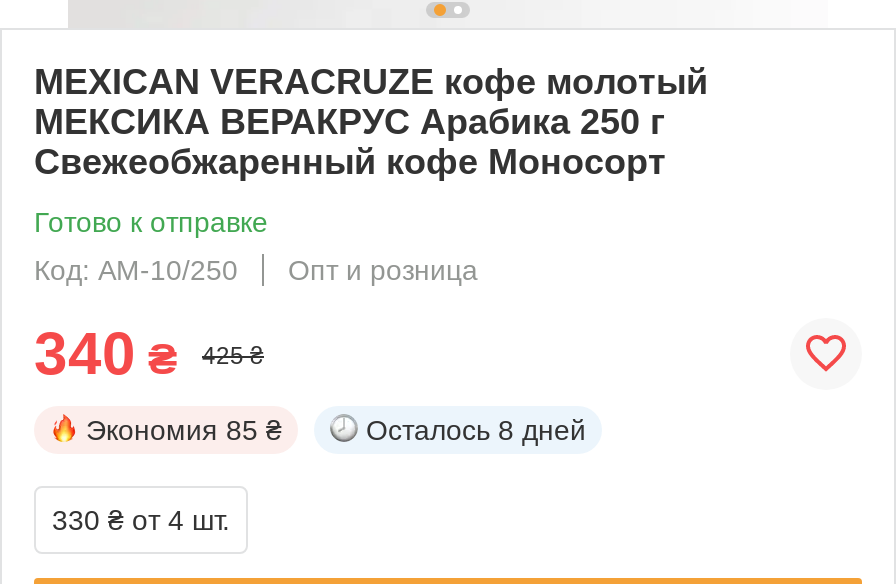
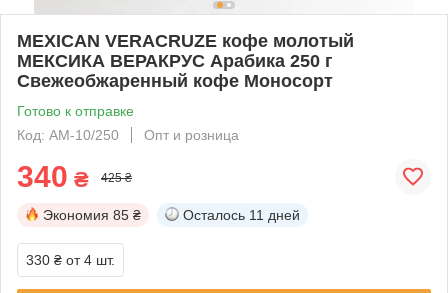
[366,414,586,446] Осталось 8 дней -> [183,207,300,223] Осталось 11 дней

